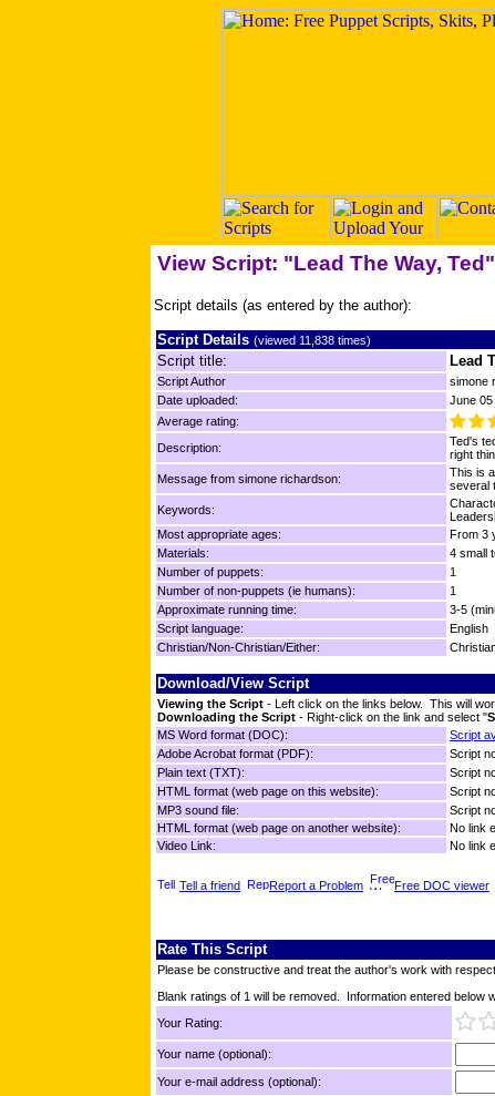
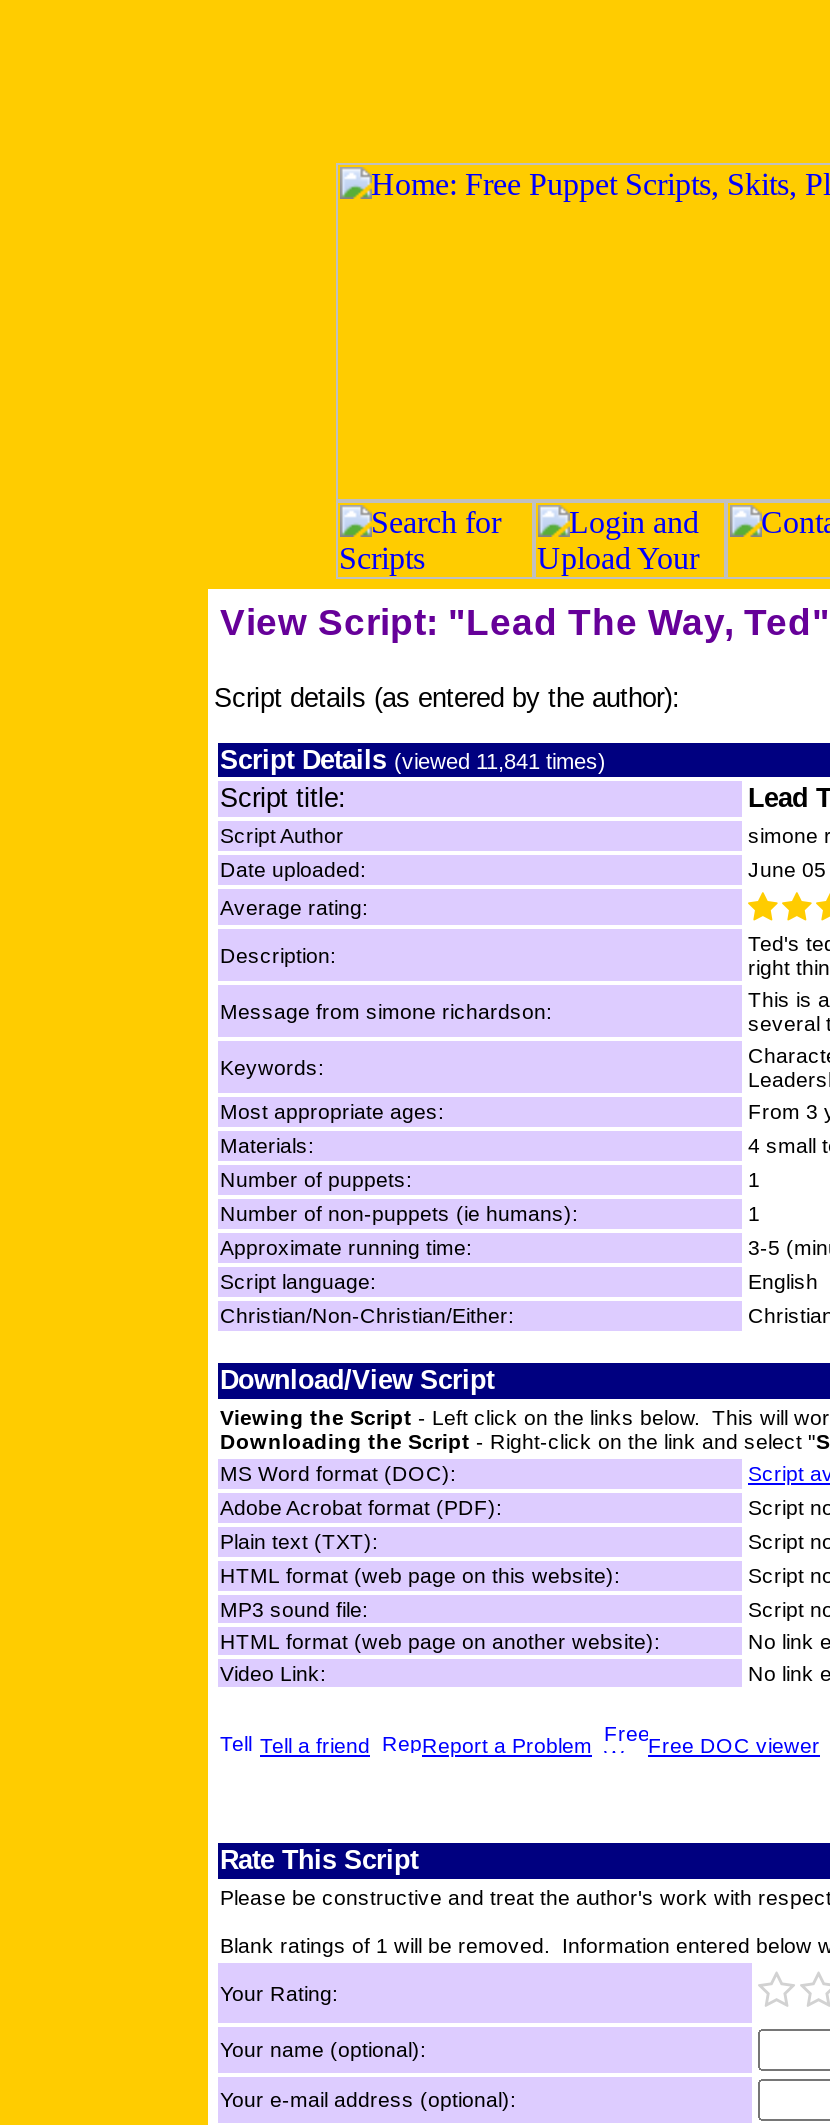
[157,332,371,348] Script Details (viewed 11,838 times) -> [220,746,606,776] Script Details (viewed 11,841 times)

